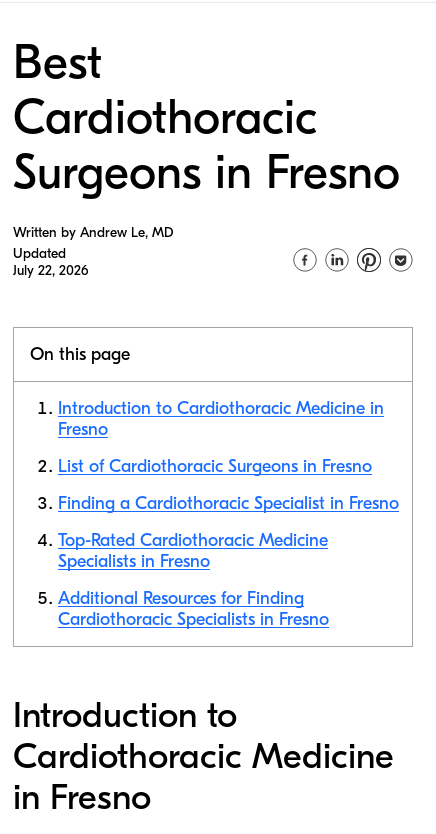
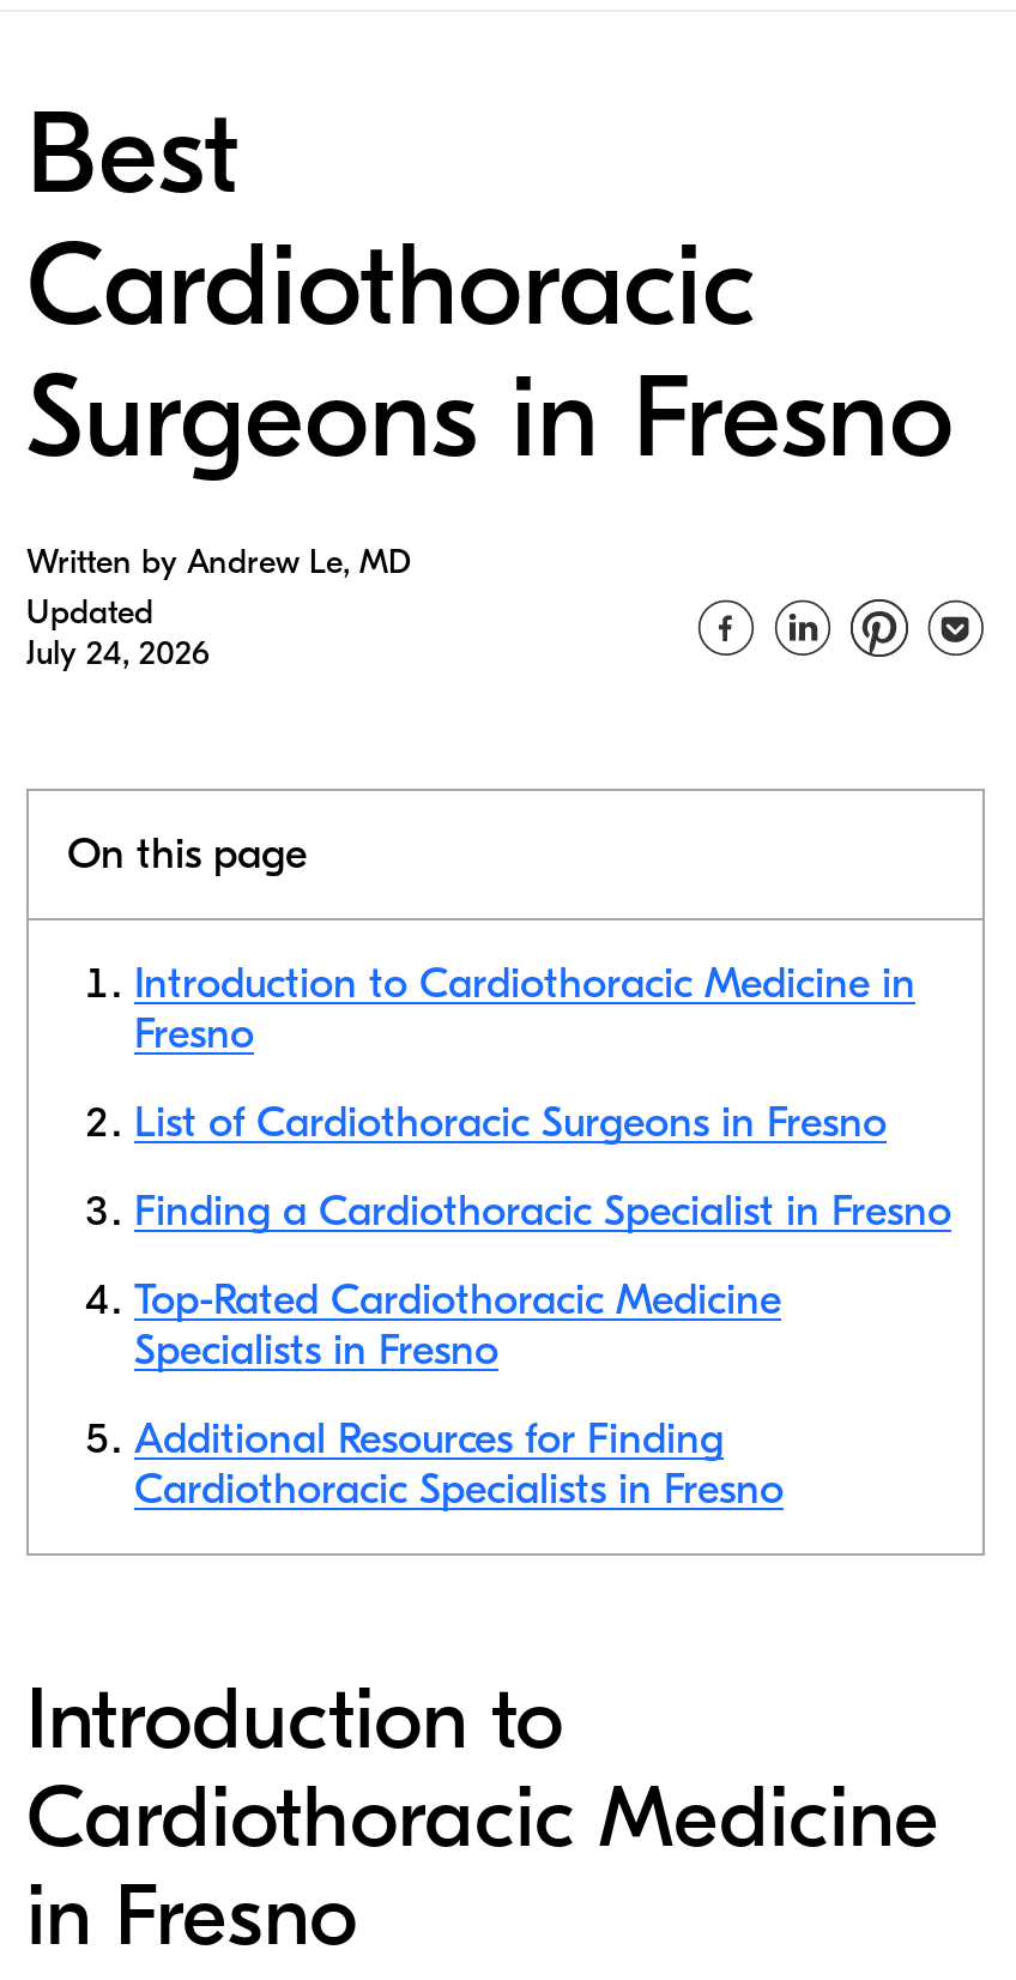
[13,262,88,279] July 22, 2026 -> [26,633,208,674] July 24, 2026

